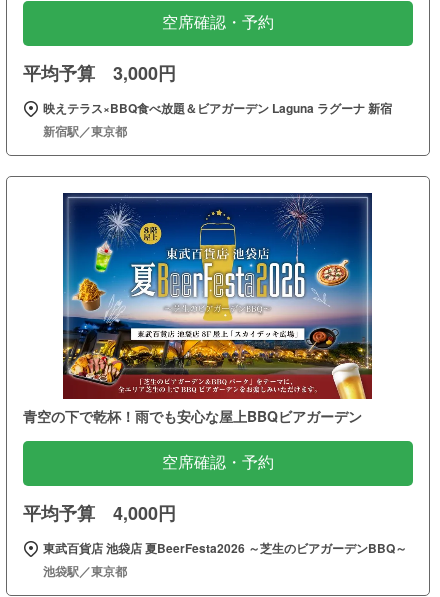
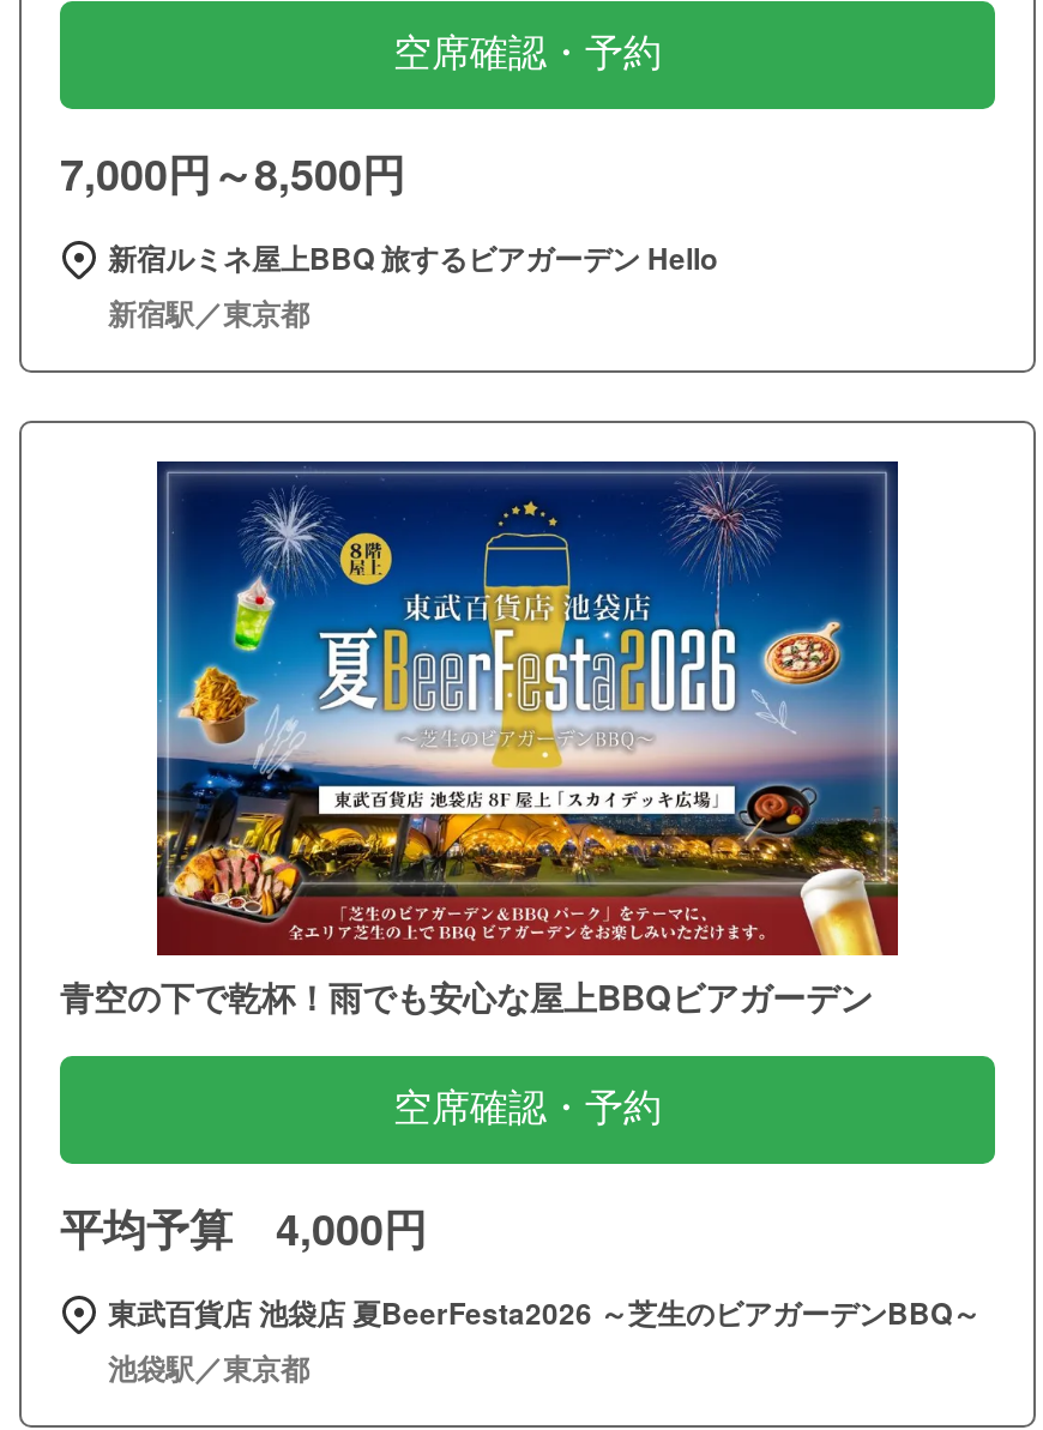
[23,60,176,86] 平均予算 3,000円 -> [60,144,405,206] 7,000円～8,500円
[43,99,392,117] 映えテラス×BBQ食べ放題＆ビアガーデン Laguna ラグーナ 新宿 -> [108,237,717,280] 新宿ルミネ屋上BBQ 旅するビアガーデン Hello

